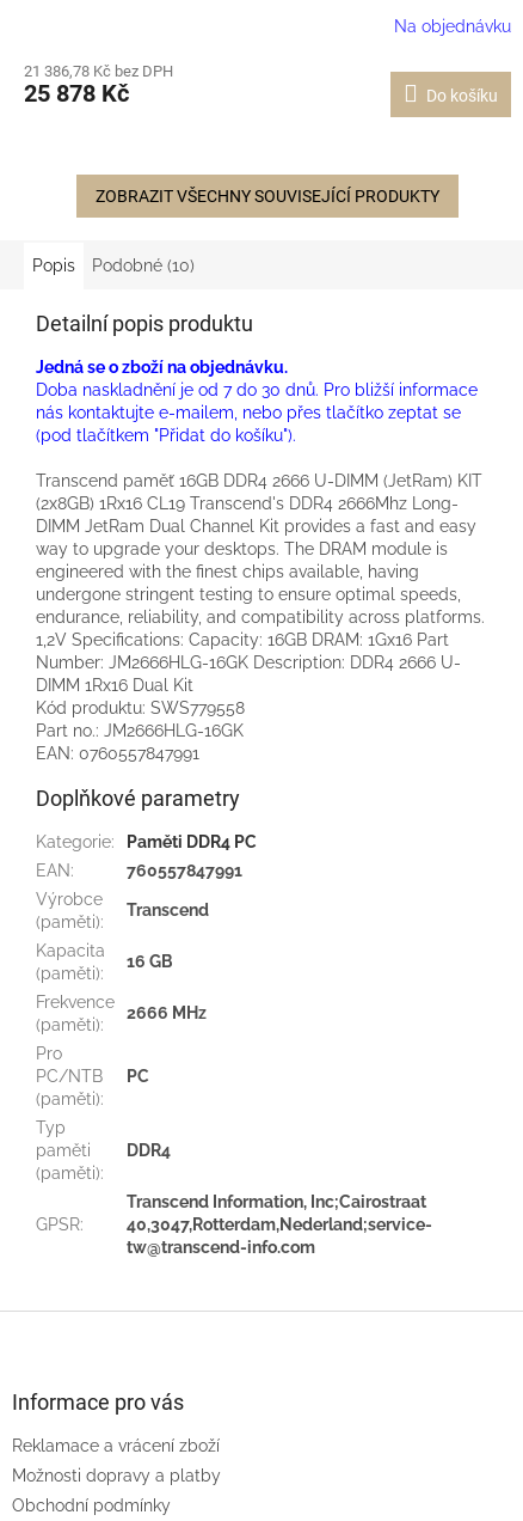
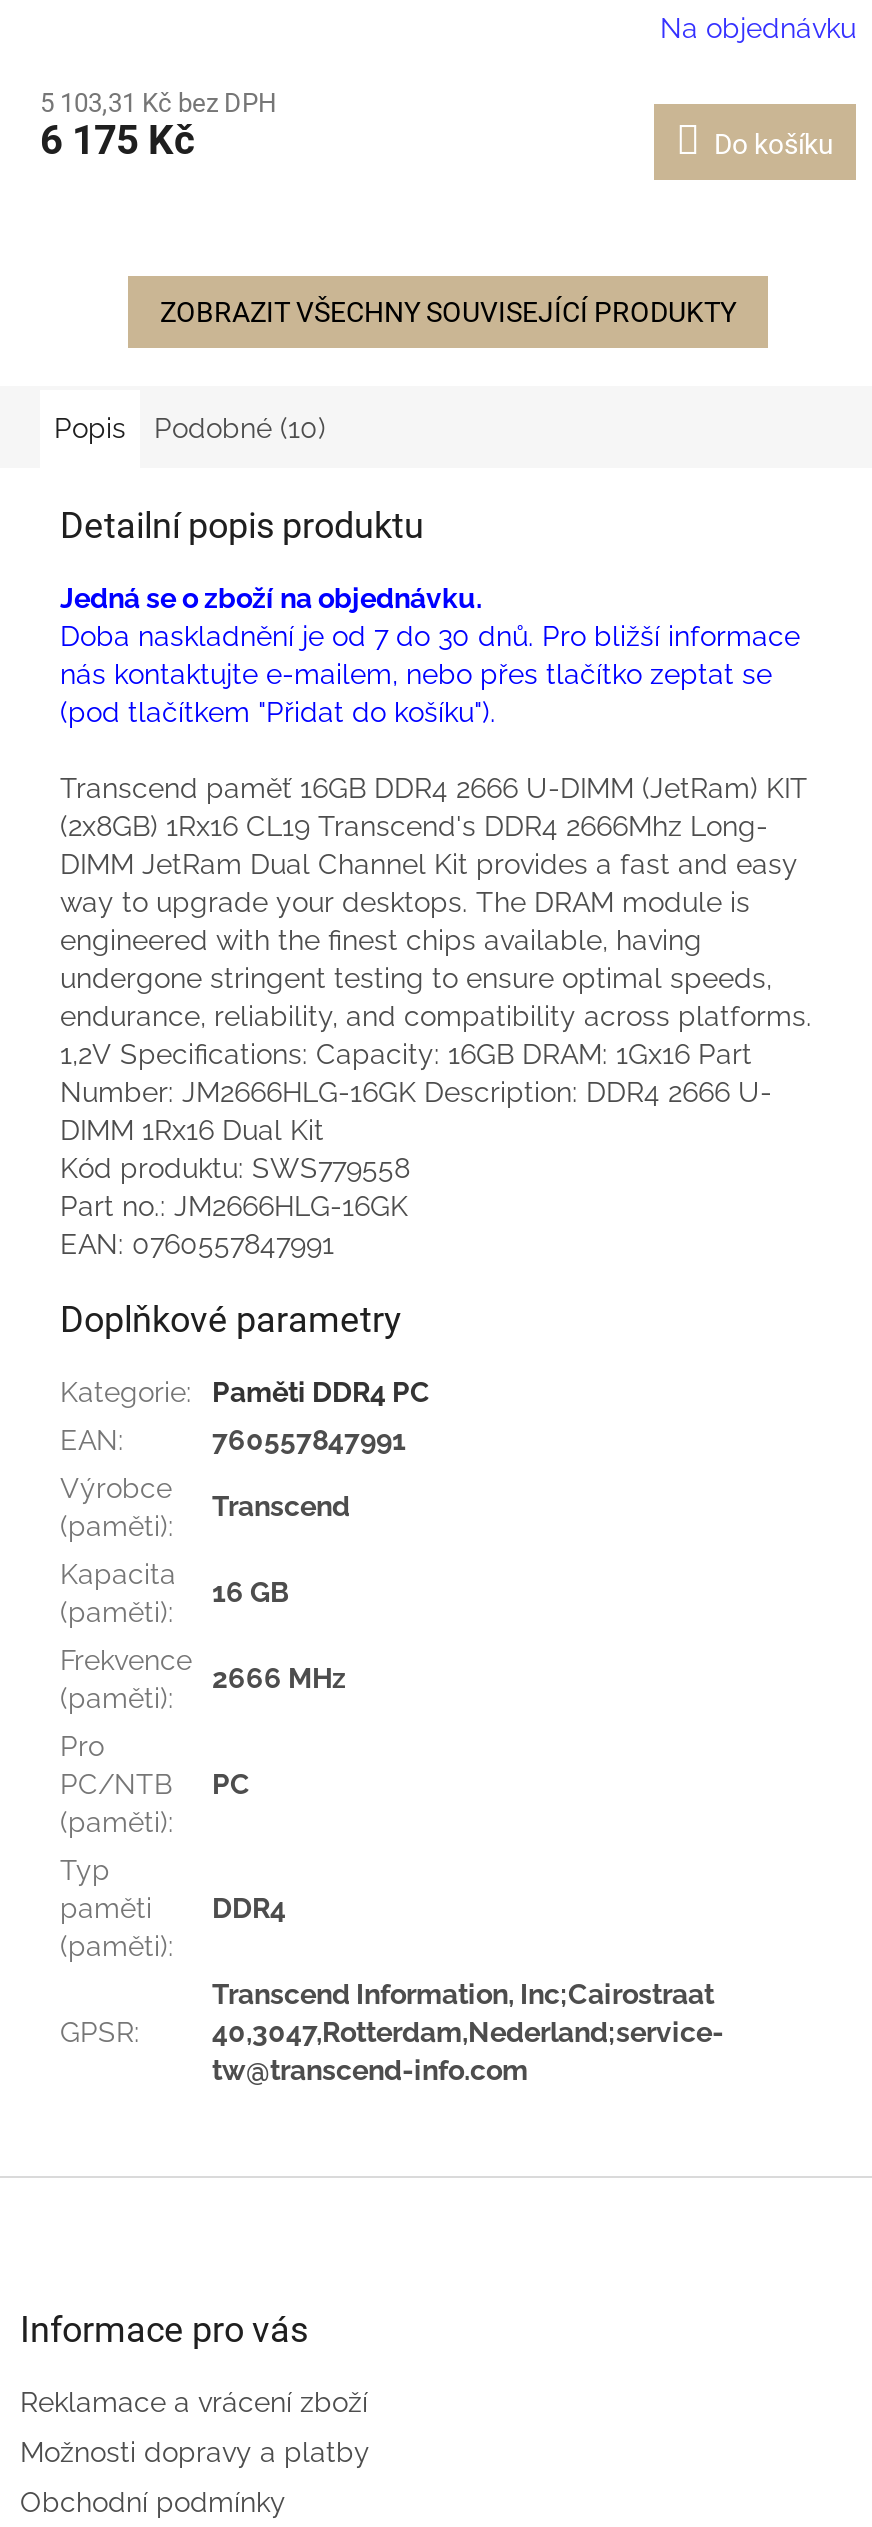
[24,63,173,81] 21 386,78 Kč bez DPH -> [40,89,276,119] 5 103,31 Kč bez DPH
[24,79,129,108] 25 878 Kč -> [40,117,194,165] 6 175 Kč

